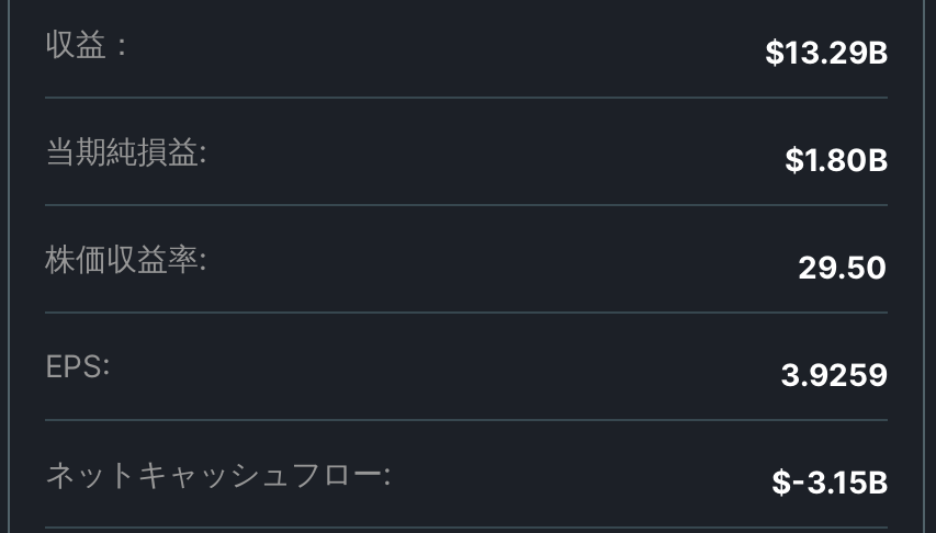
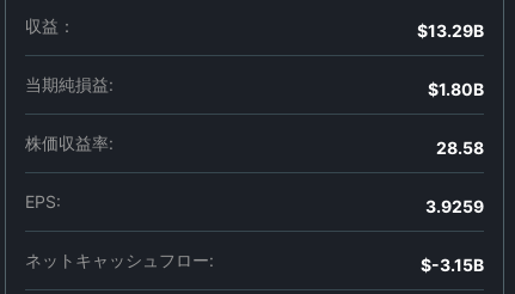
[798,247,888,284] 29.50 -> [436,137,484,157] 28.58

